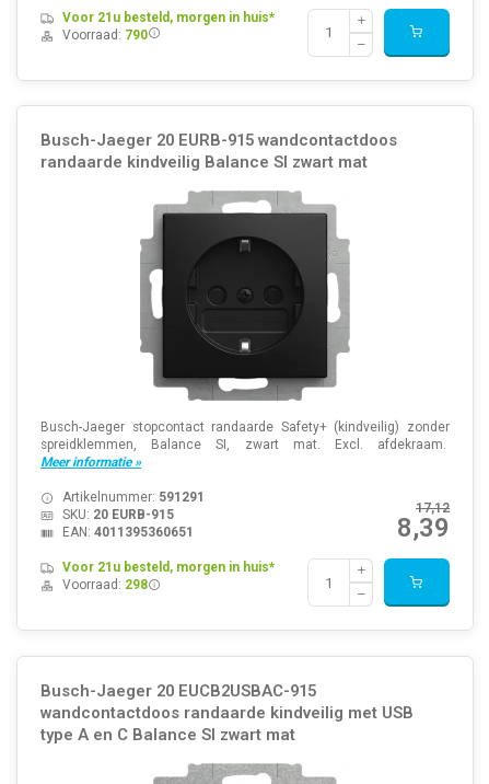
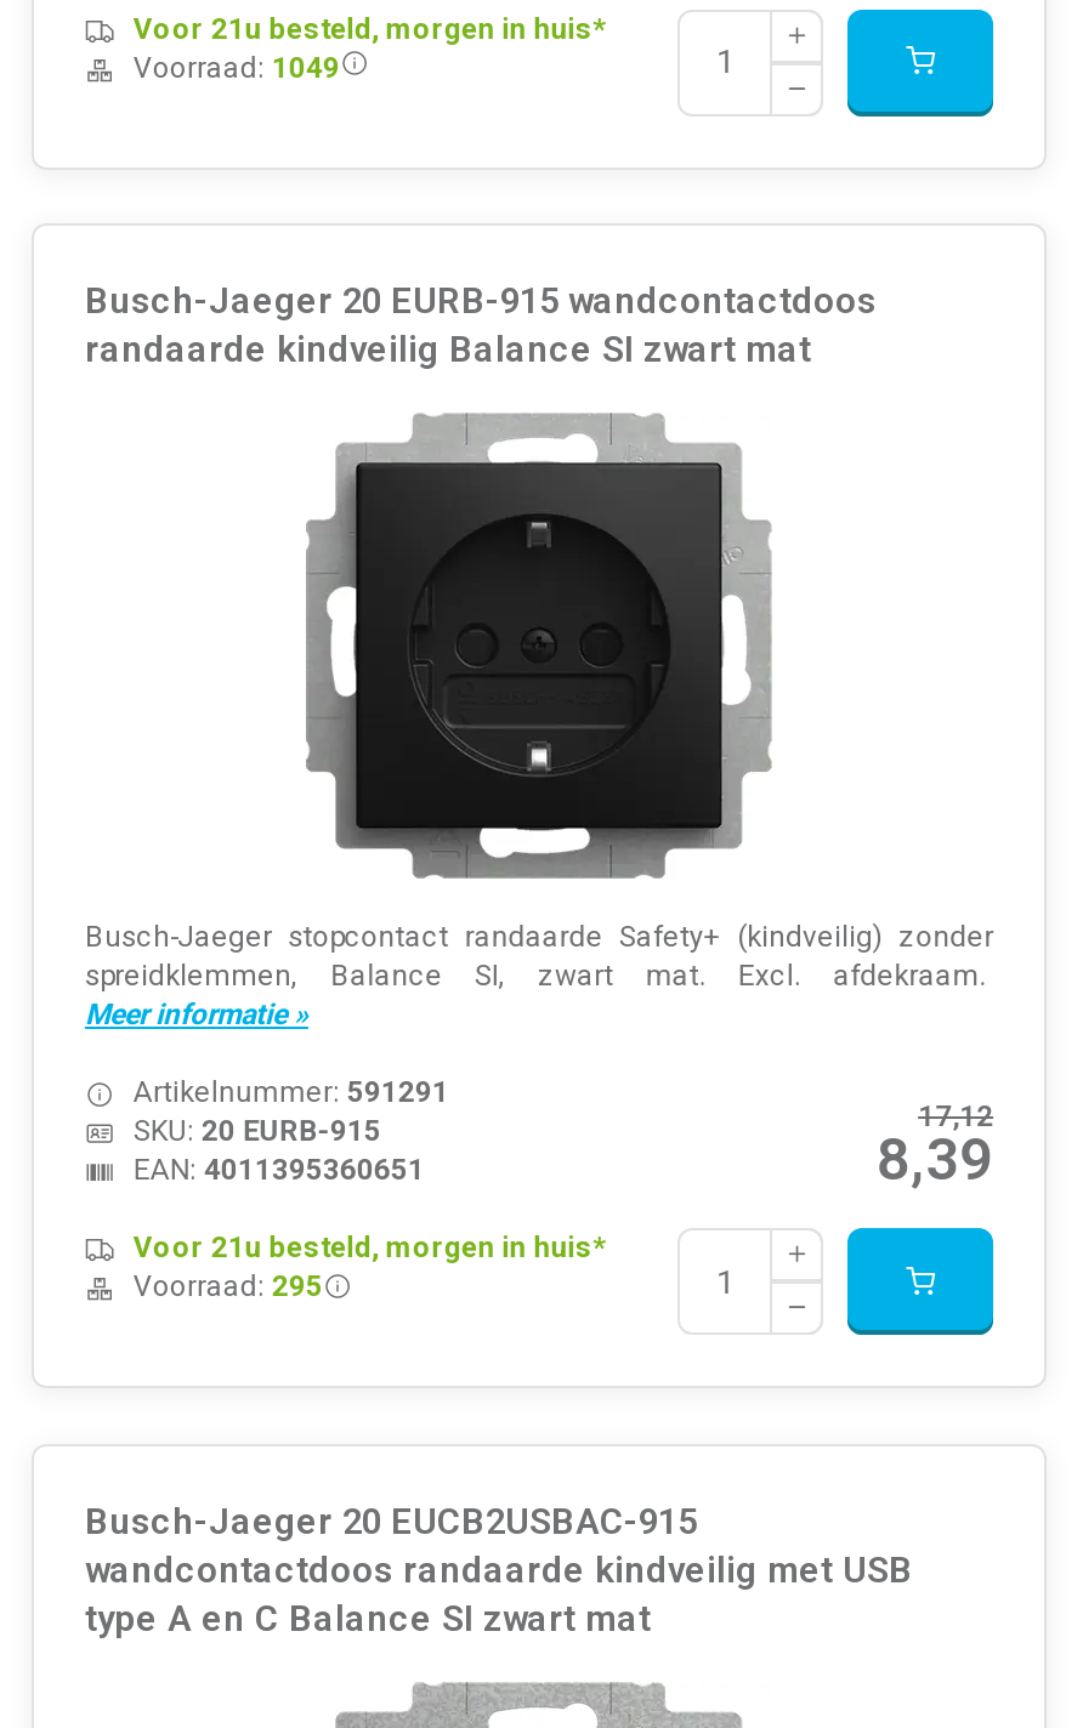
[62,27,147,43] Voorraad: 790 -> [133,51,339,85] Voorraad: 1049
[62,577,147,593] Voorraad: 298 -> [133,1270,322,1304] Voorraad: 295

